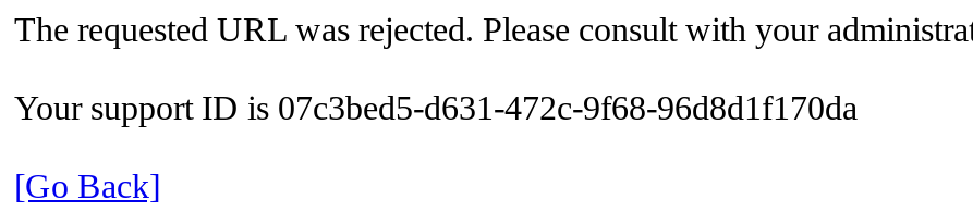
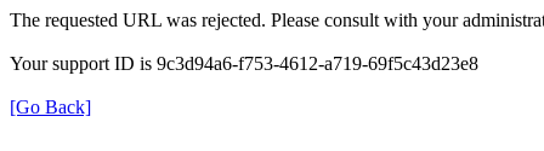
[14,89,858,126] Your support ID is 07c3bed5-d631-472c-9f68-96d8d1f170da -> [10,53,478,74] Your support ID is 9c3d94a6-f753-4612-a719-69f5c43d23e8

